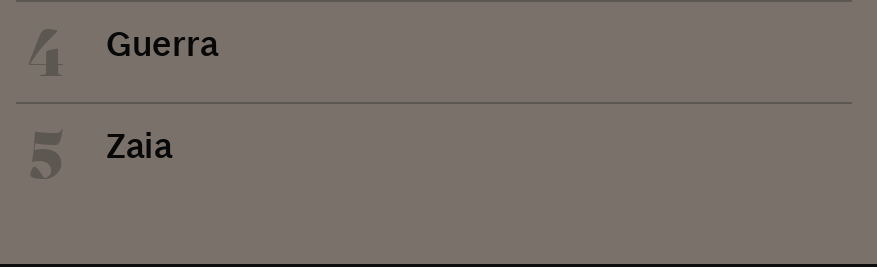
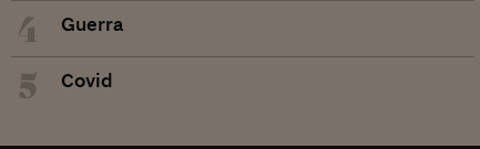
[106,123,172,169] Zaia -> [61,68,113,93] Covid

